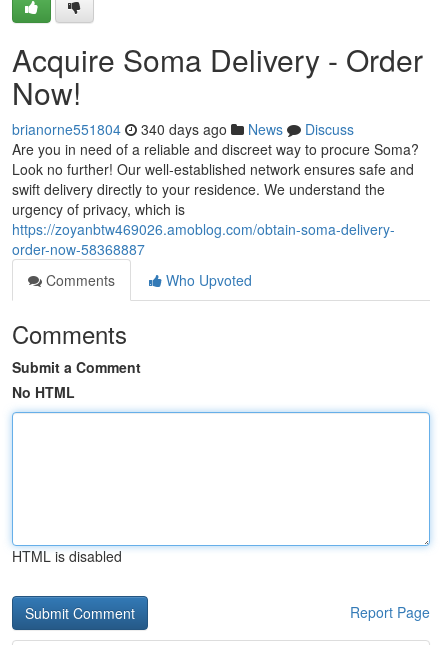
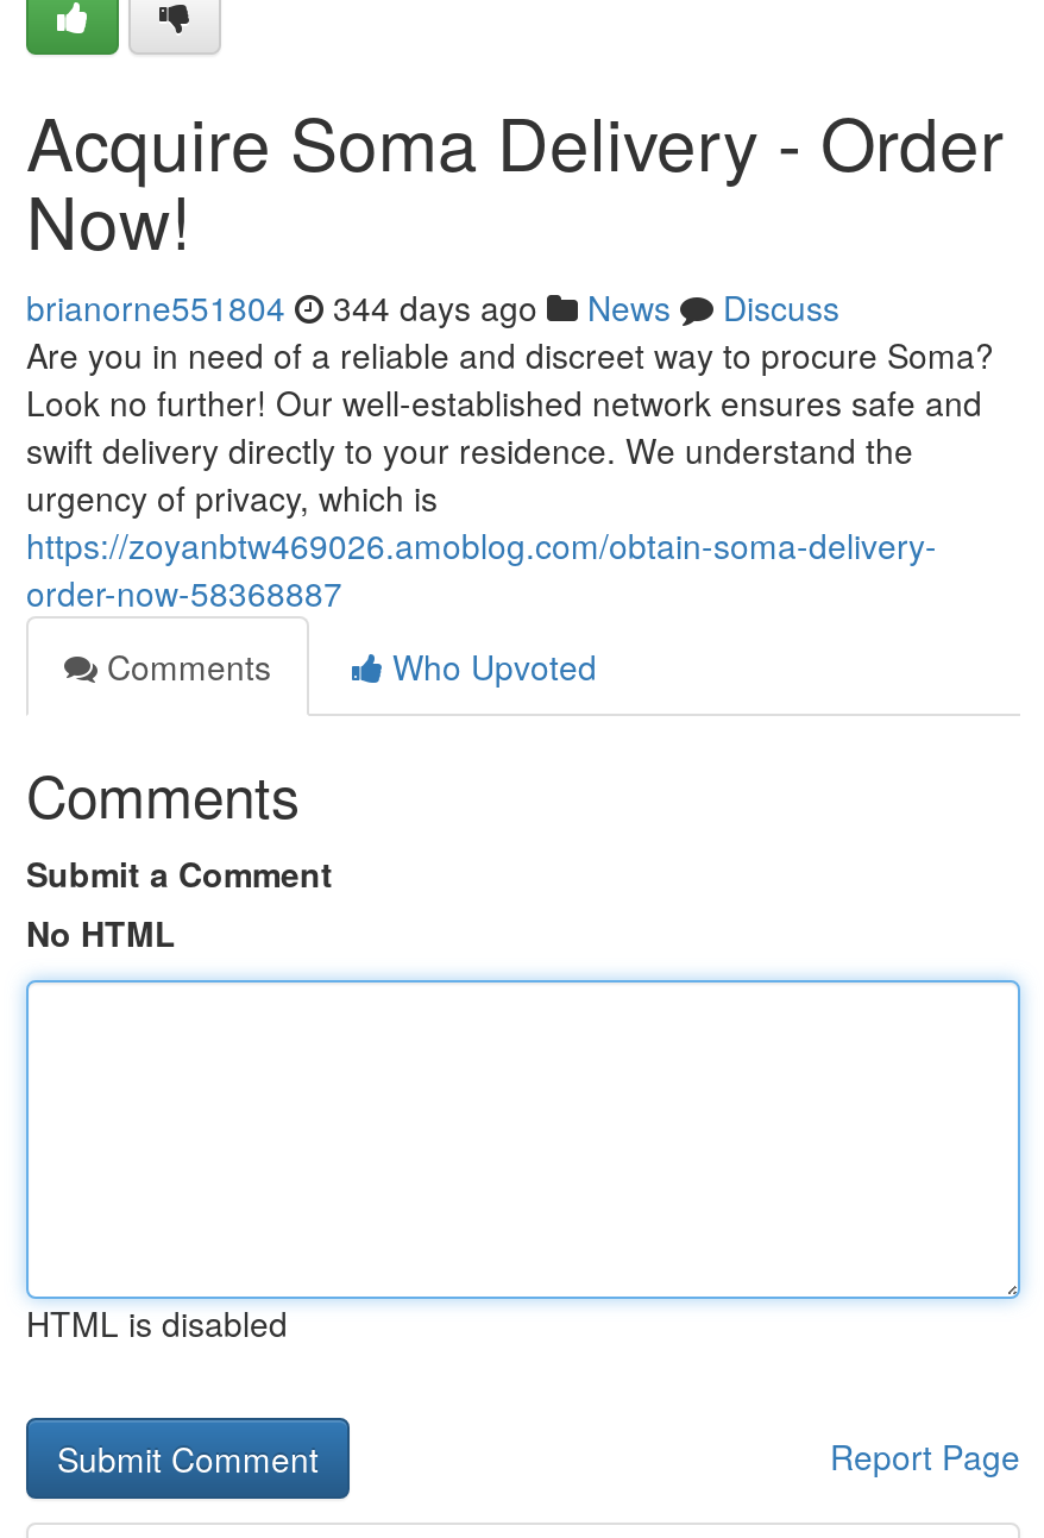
[12,119,354,139] brianorne551804 340 days ago News Discuss -> [26,283,839,331] brianorne551804 344 days ago News Discuss

